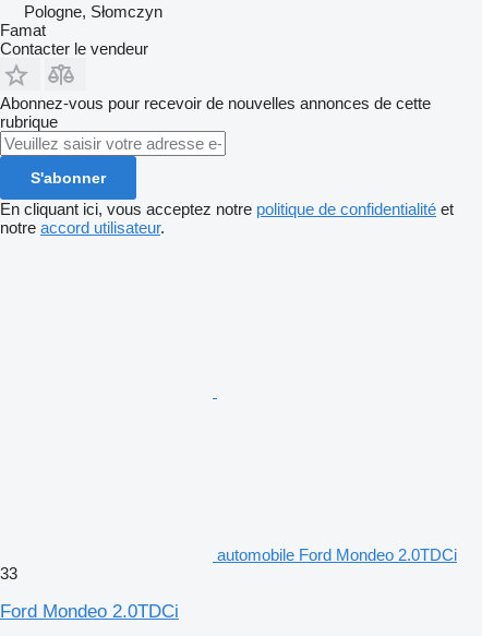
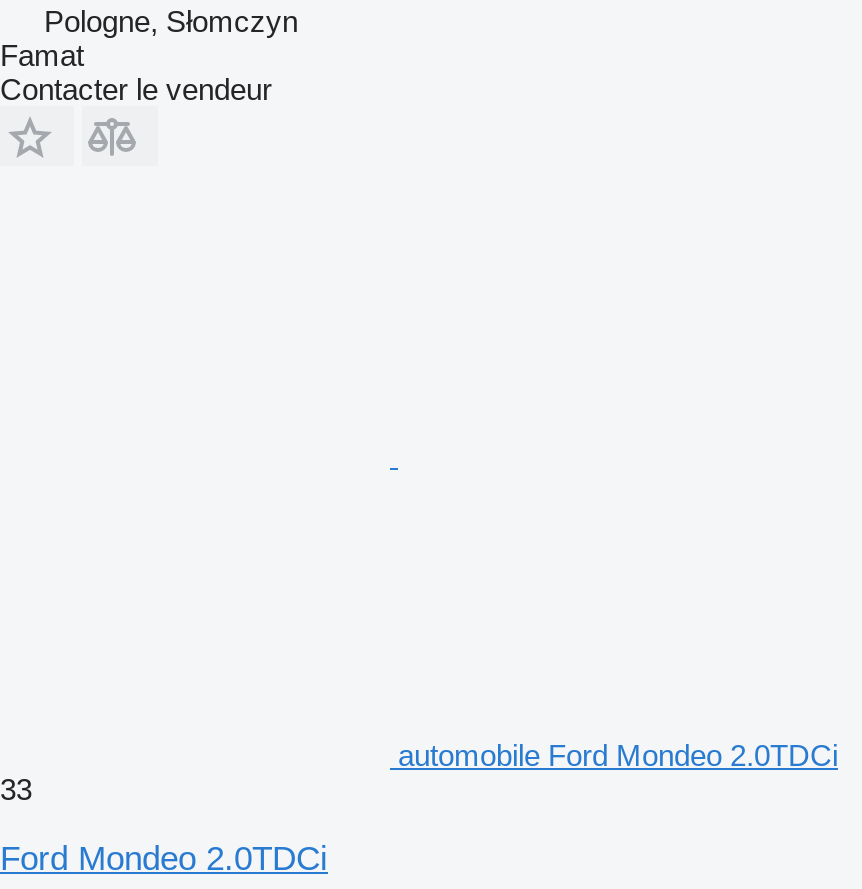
[0,94,454,237] Abonnez-vous pour recevoir de nouvelles annonces de cette | rubrique | S'abonner | En cliquant ici, vous acceptez notre politique de confidentialité et | notre accord utilisateur. -> none

